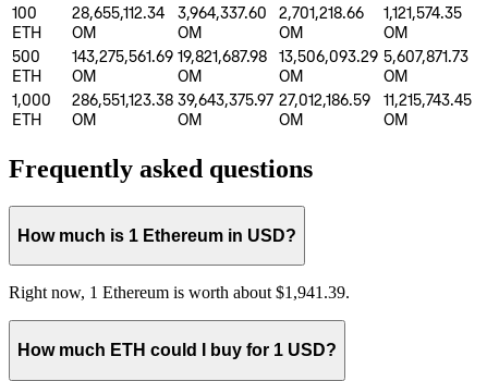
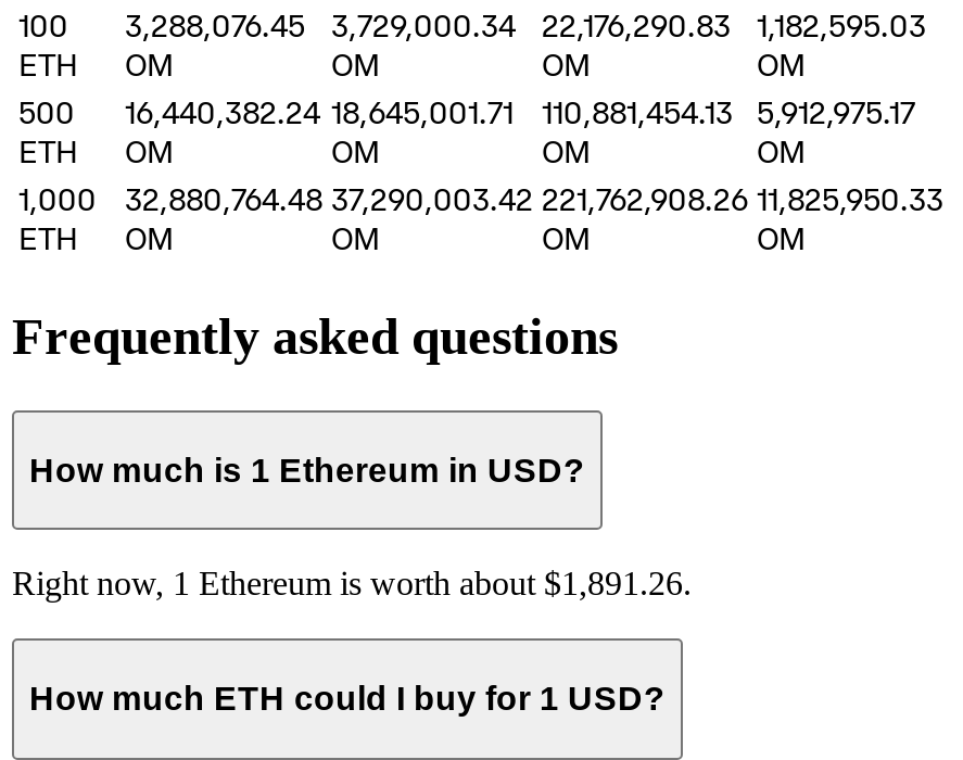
[72,4,165,23] 28,655,112.34 -> [125,7,305,46] 3,288,076.45
[178,4,267,23] 3,964,337.60 -> [331,7,516,46] 3,729,000.34
[279,4,364,23] 2,701,218.66 -> [542,7,731,46] 22,176,290.83
[383,4,462,23] 1,121,574.35 -> [757,7,926,46] 1,182,595.03
[72,47,173,67] 143,275,561.69 -> [125,94,320,133] 16,440,382.24
[178,47,267,67] 19,821,687.98 -> [331,94,514,133] 18,645,001.71
[279,47,378,67] 13,506,093.29 -> [542,94,733,133] 110,881,454.13
[383,47,468,67] 5,607,871.73 -> [757,94,915,133] 5,912,975.17
[72,91,173,110] 286,551,123.38 -> [125,181,322,220] 32,880,764.48
[178,91,273,110] 39,643,375.97 -> [331,181,533,220] 37,290,003.42
[279,91,370,110] 27,012,186.59 -> [542,181,748,220] 221,762,908.26
[383,91,472,110] 11,215,743.45 -> [757,181,943,220] 11,825,950.33
[9,283,350,302] Right now, 1 Ethereum is worth about $1,941.39. -> [12,565,692,602] Right now, 1 Ethereum is worth about $1,891.26.

